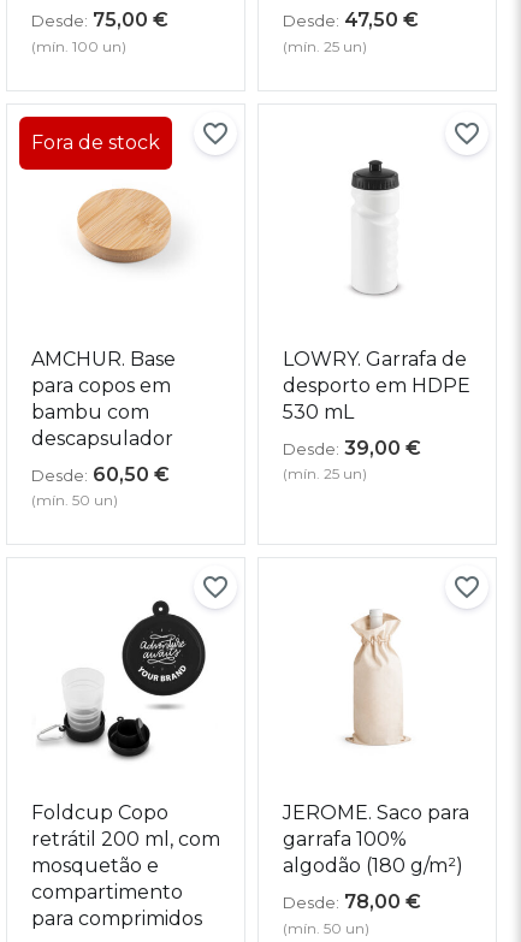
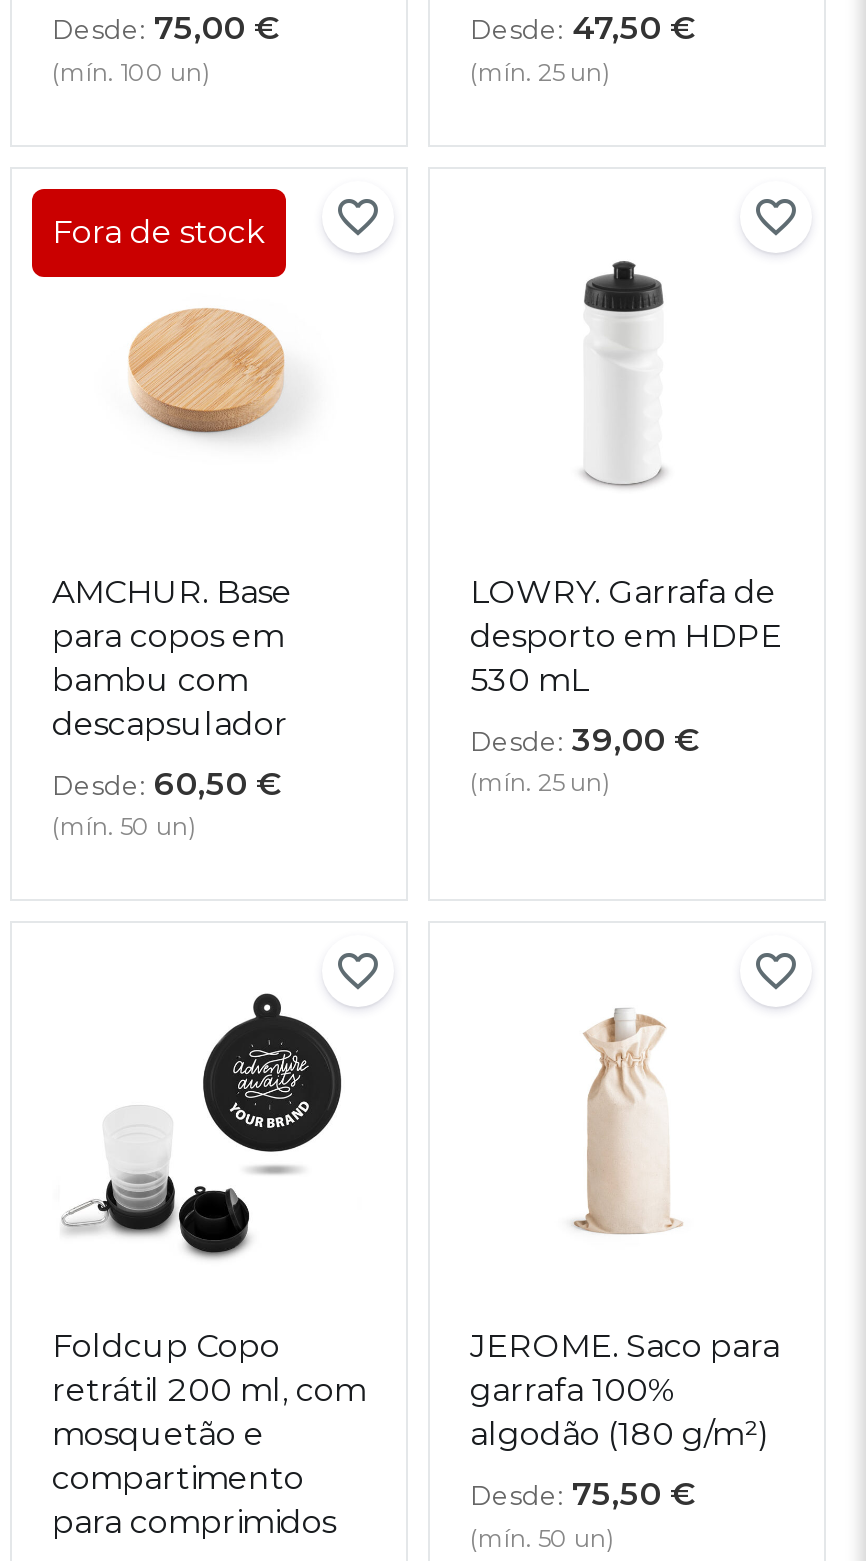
[283,891,421,913] Desde: 78,00 € -> [470,1475,696,1513] Desde: 75,50 €

